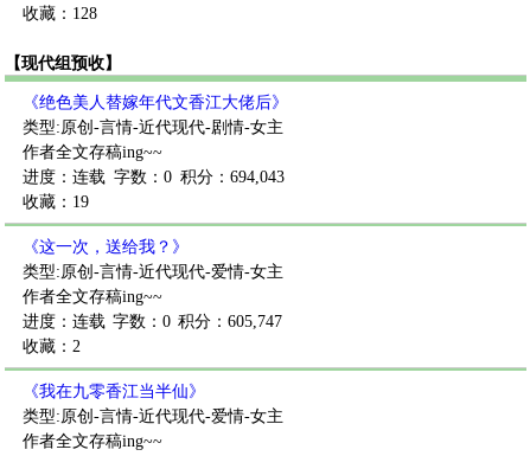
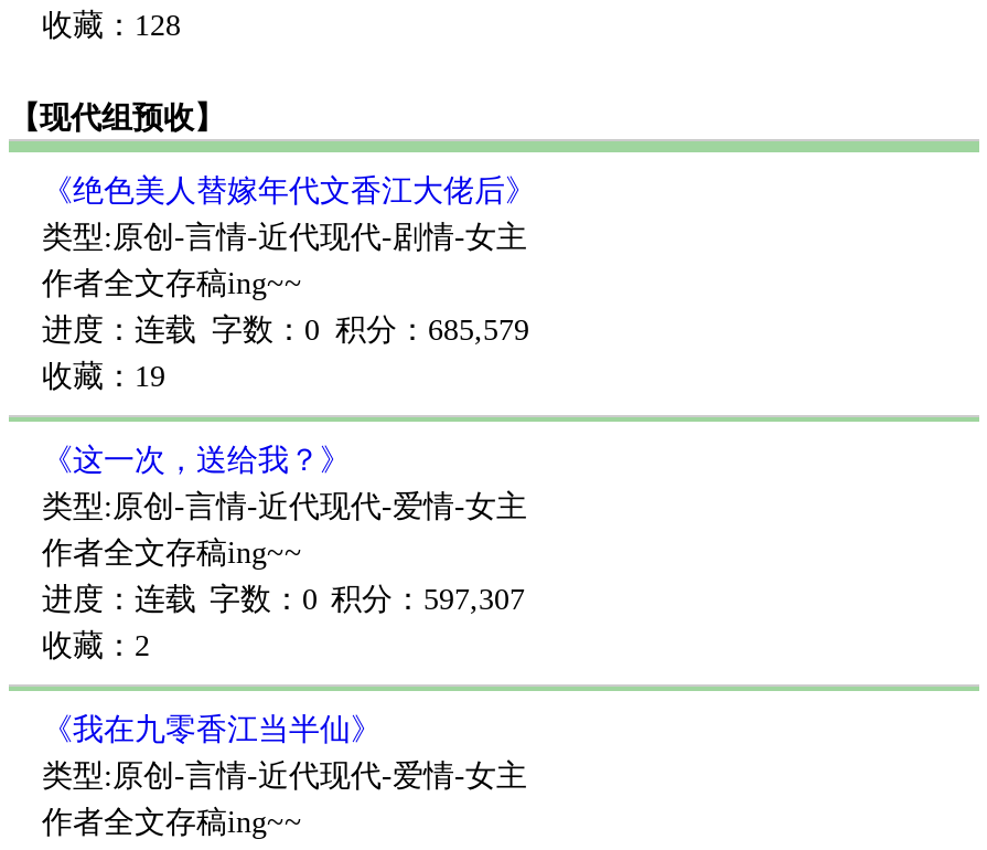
[23,168,285,186] 进度：连载 字数：0 积分：694,043 -> [42,314,529,347] 进度：连载 字数：0 积分：685,579
[23,313,282,330] 进度：连载 字数：0 积分：605,747 -> [42,583,525,616] 进度：连载 字数：0 积分：597,307

